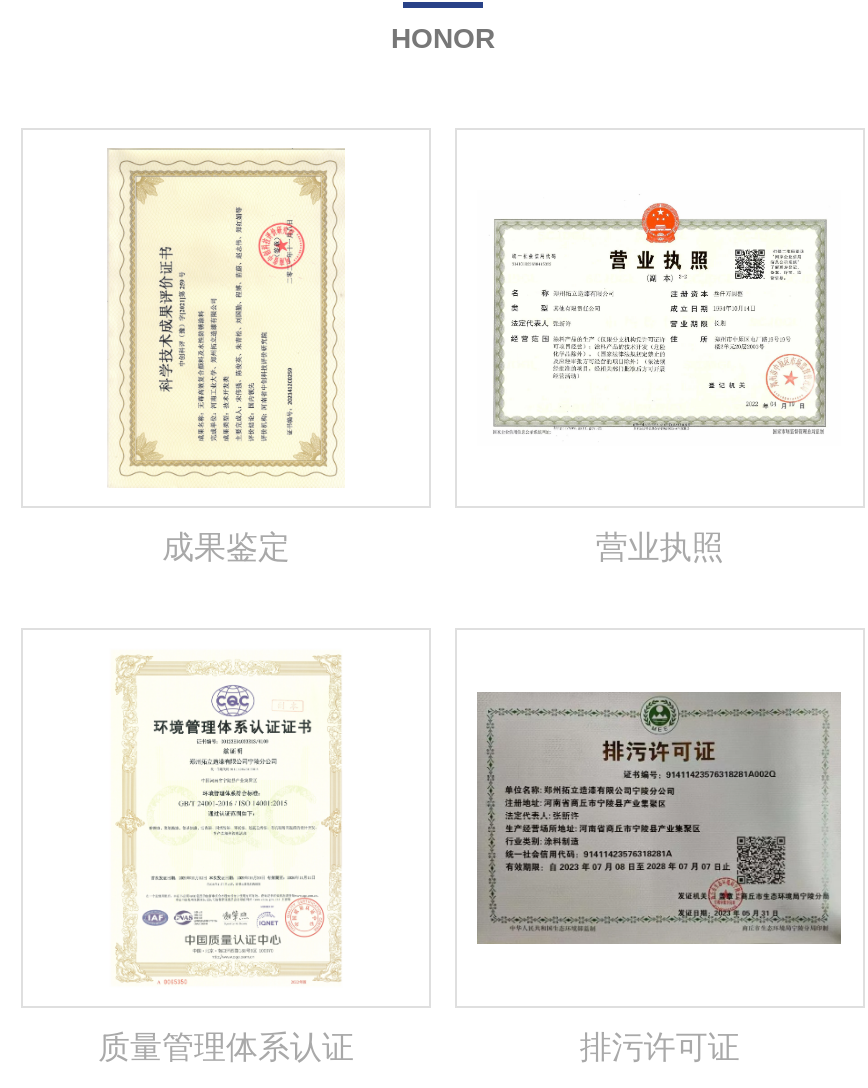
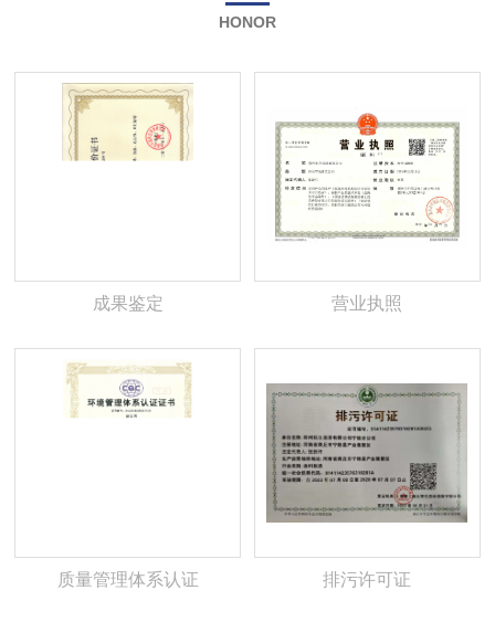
[107,290,345,488] [image] -> none
[113,756,343,986] [image] -> none

